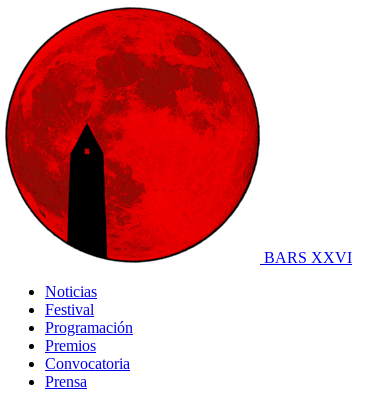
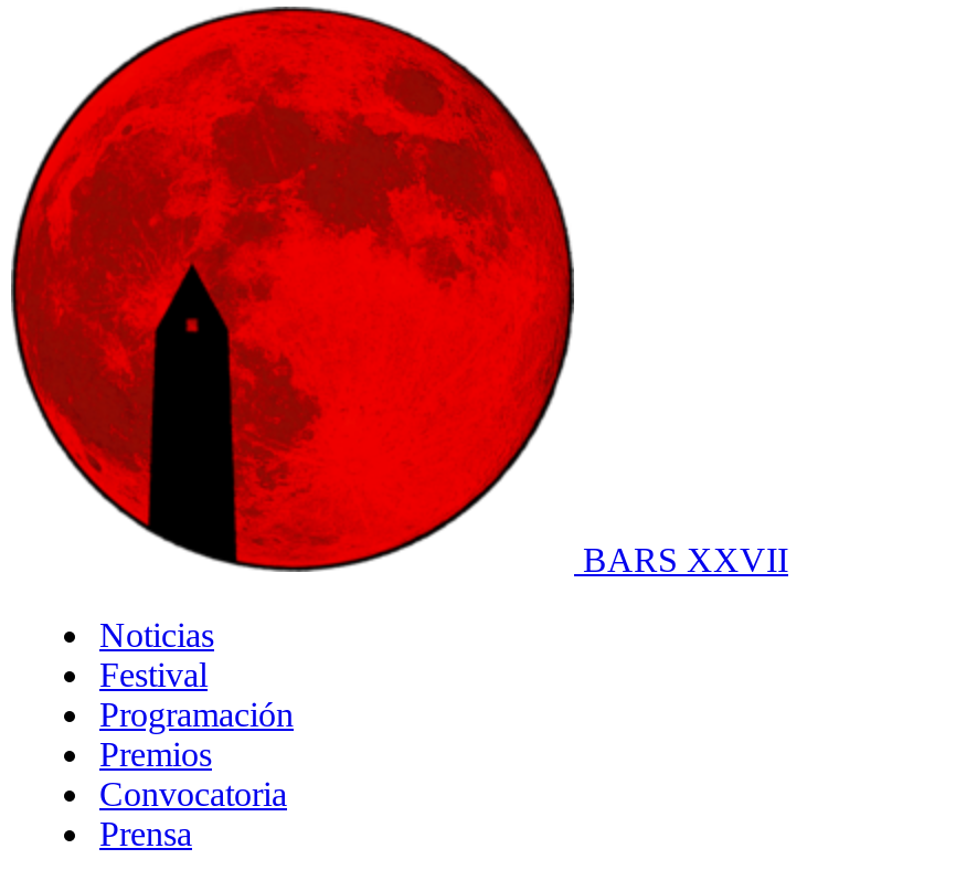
[264,249,352,266] BARS XXVI -> [583,541,788,579] BARS XXVII

